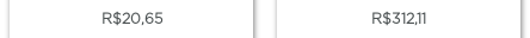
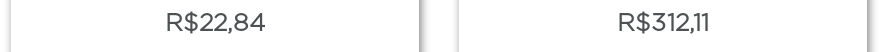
[101,12,162,26] R$20,65 -> [165,11,265,35] R$22,84

